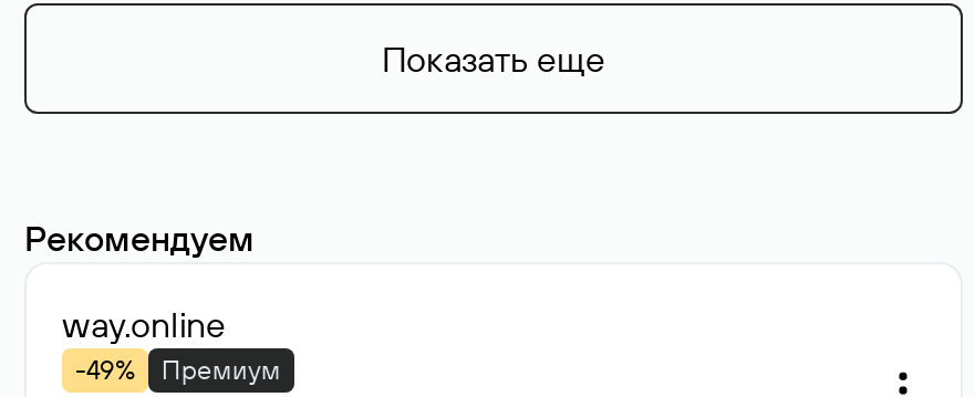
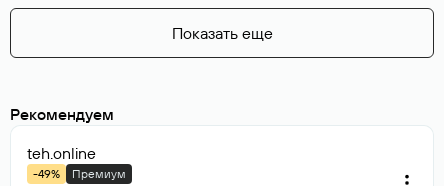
[62,302,226,346] way.online -> [27,143,96,163] teh.online

